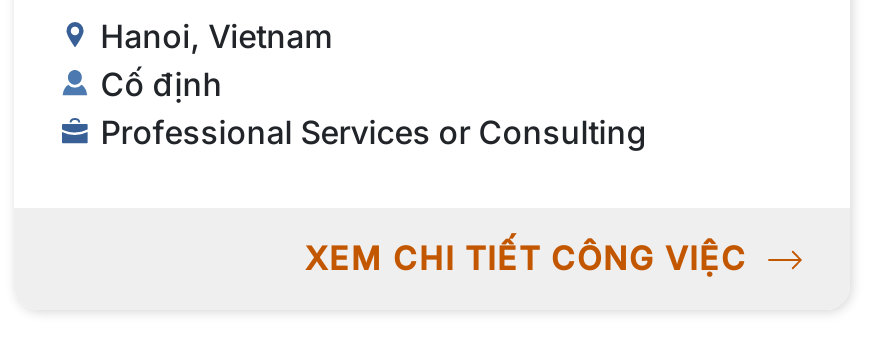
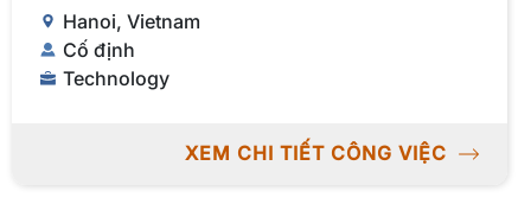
[100,111,646,151] Professional Services or Consulting -> [63,66,170,90] Technology

